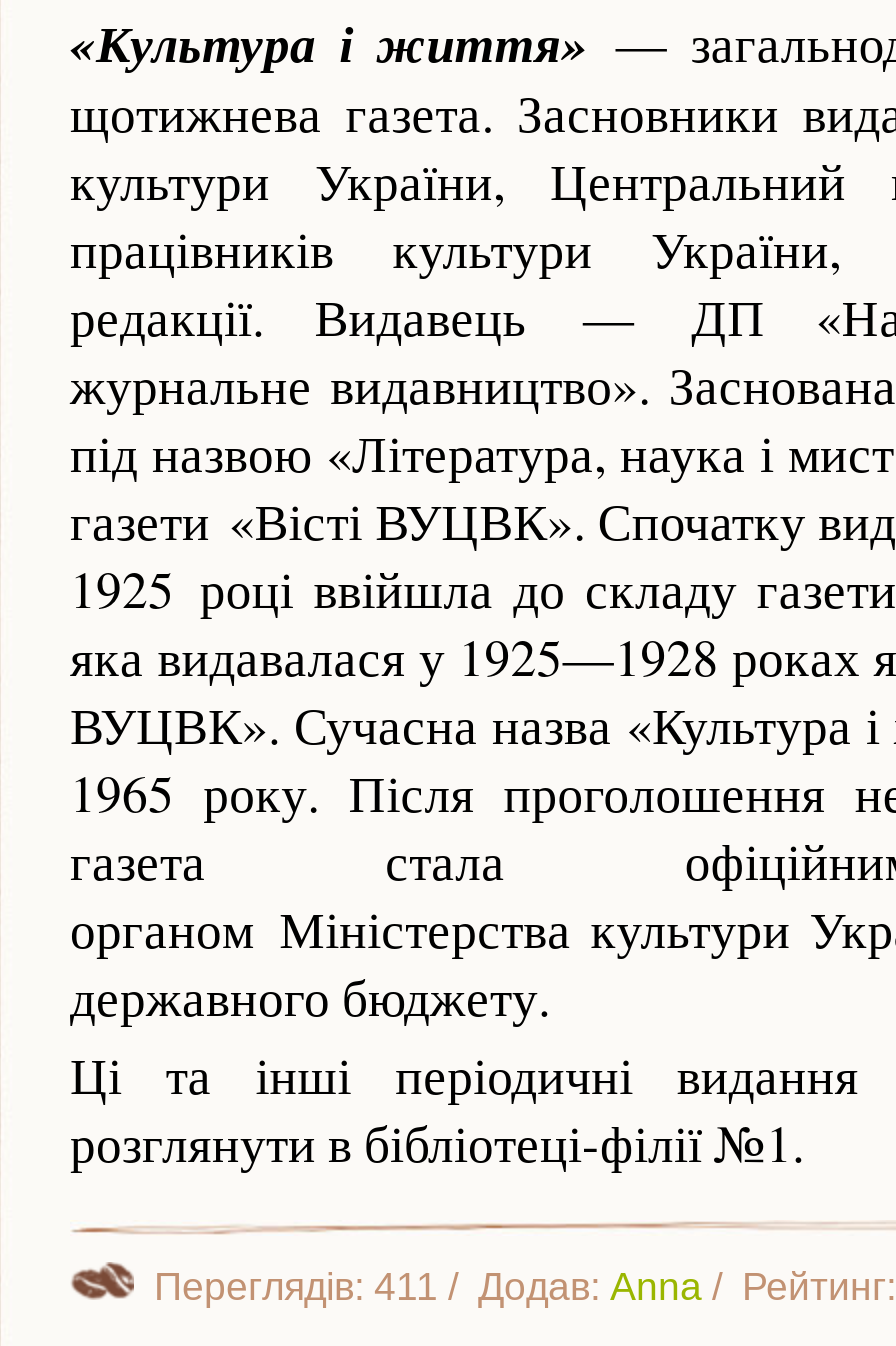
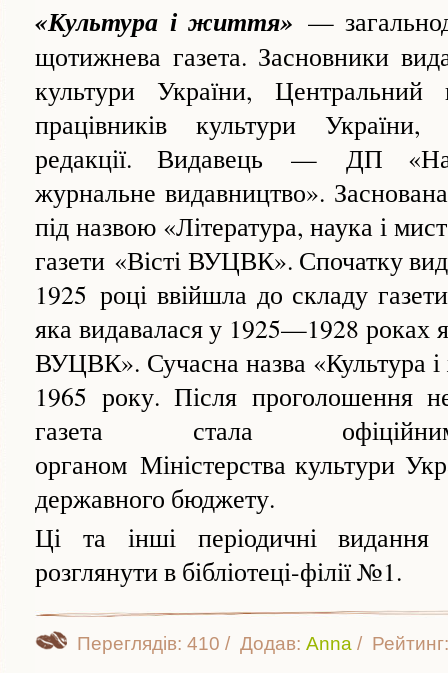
[154,1266,438,1308] Переглядів: 411 -> [77,633,220,654] Переглядів: 410

